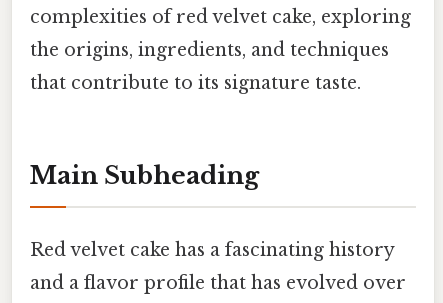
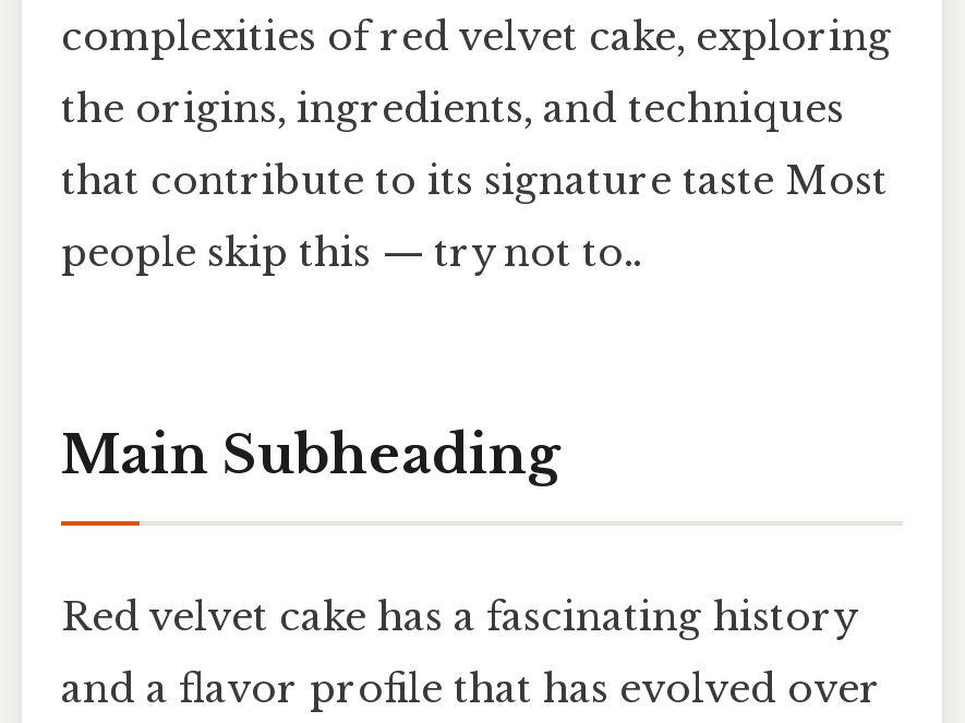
[30,72,361,94] that contribute to its signature taste. -> [61,157,888,277] that contribute to its signature taste Most | people skip this — try not to..

